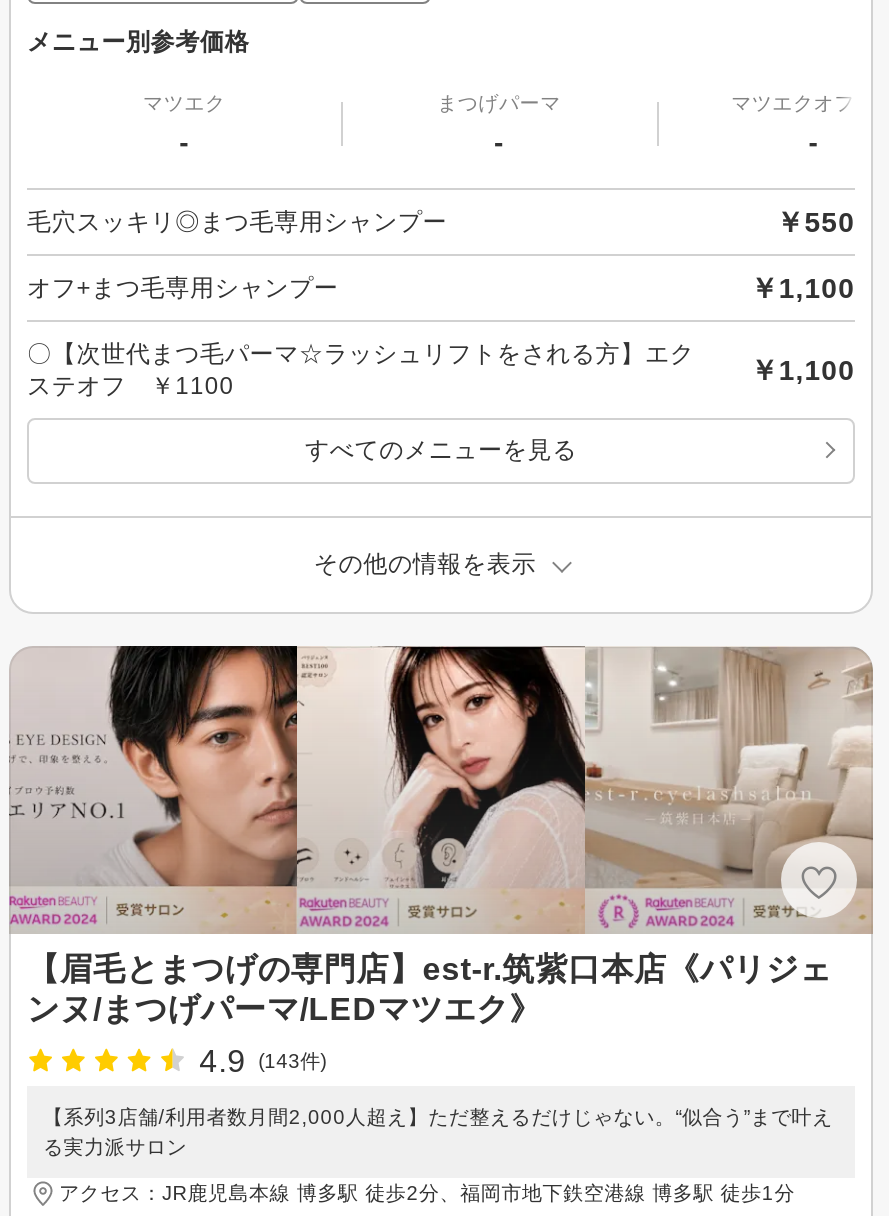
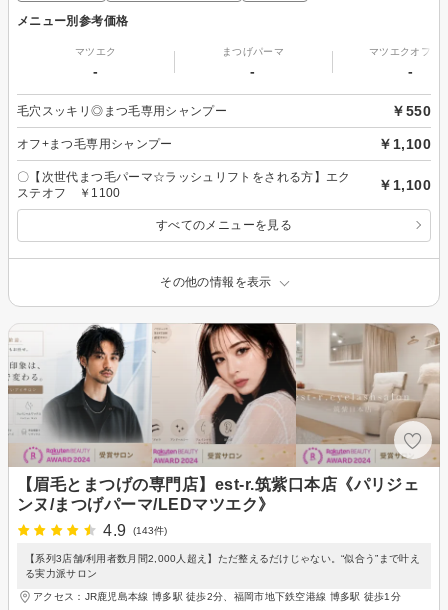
[9,644,299,930] [image] -> [8,323,152,464] [image]

